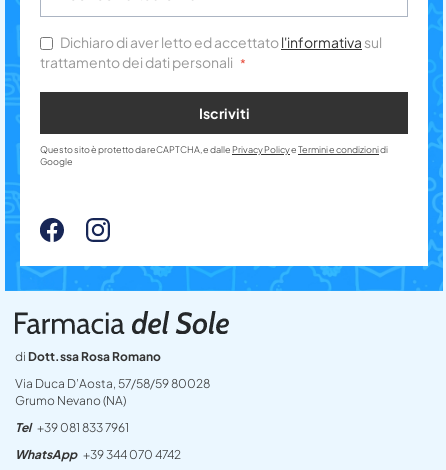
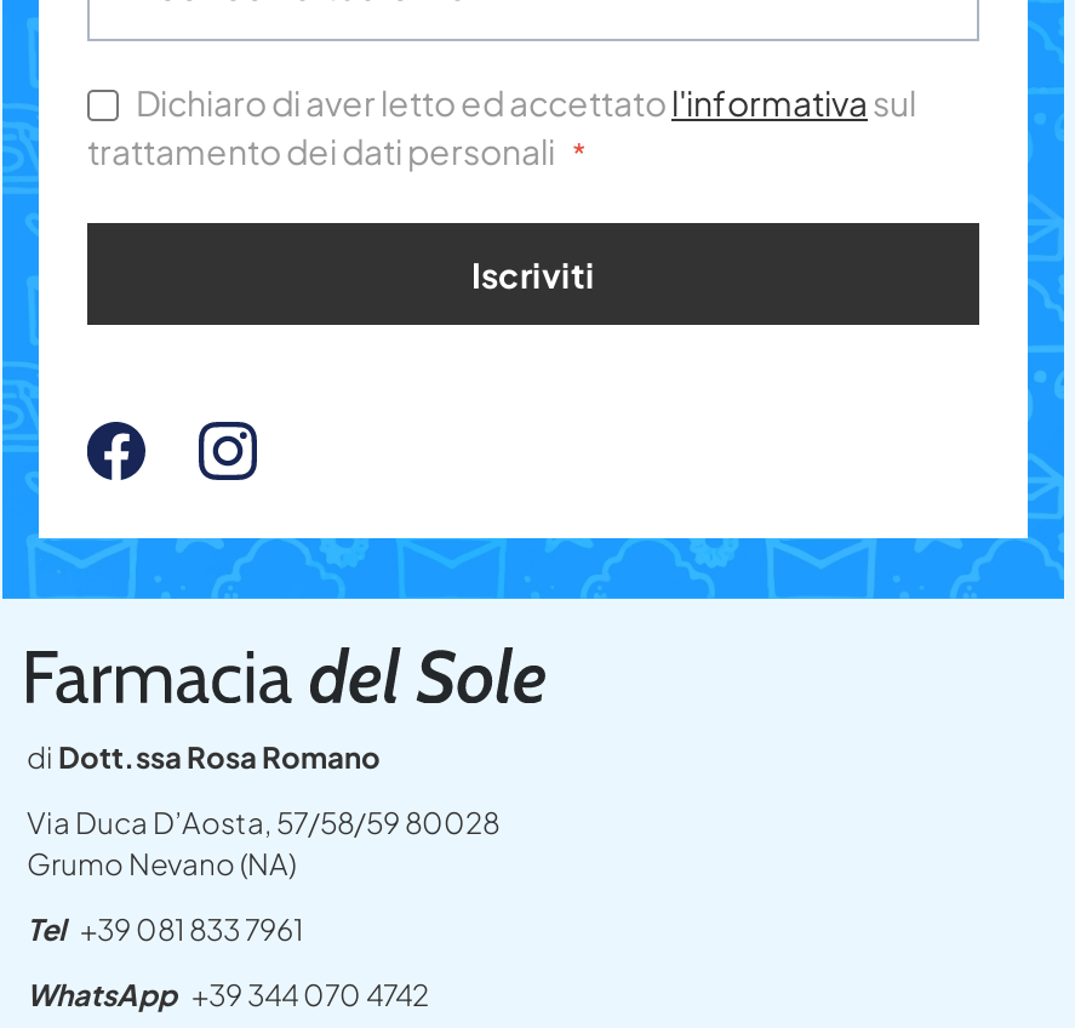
[40,144,388,167] Questo sito è protetto da reCAPTCHA, e dalle Privacy Policye Termini e condizioni di | Google -> none

